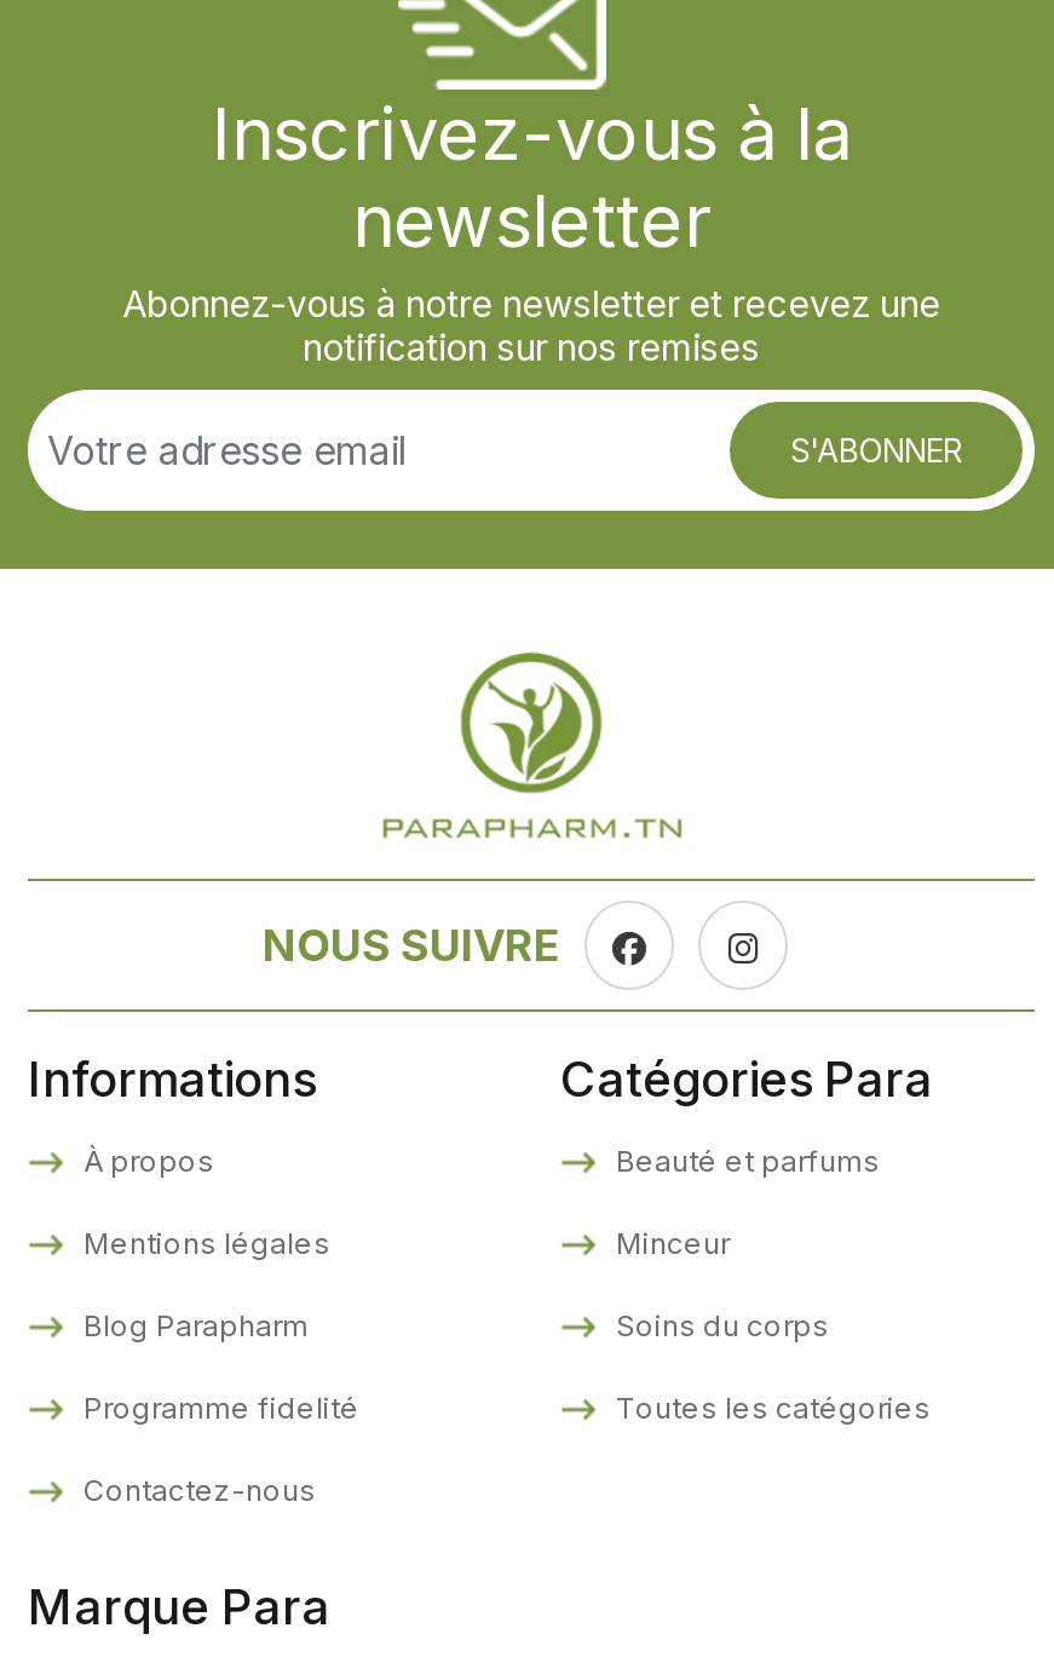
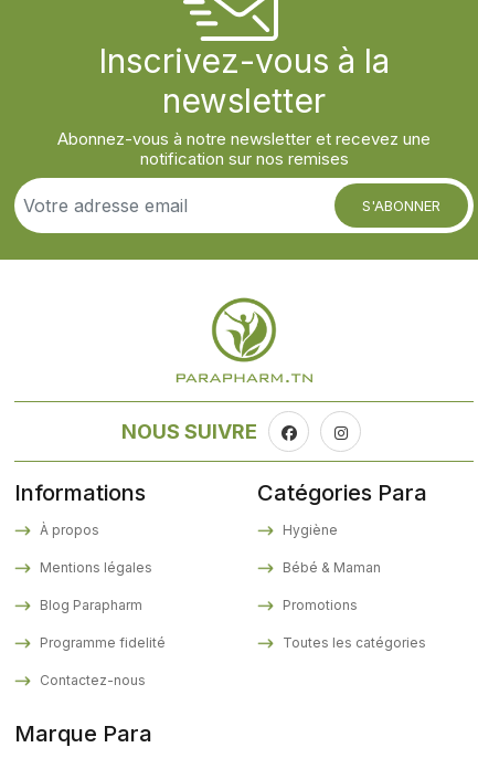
[609,1144,880,1180] Beauté et parfums -> [279,522,338,539] Hygiène
[609,1226,730,1262] Minceur -> [279,560,381,576] Bébé & Maman
[609,1308,829,1345] Soins du corps -> [279,597,358,614] Promotions

